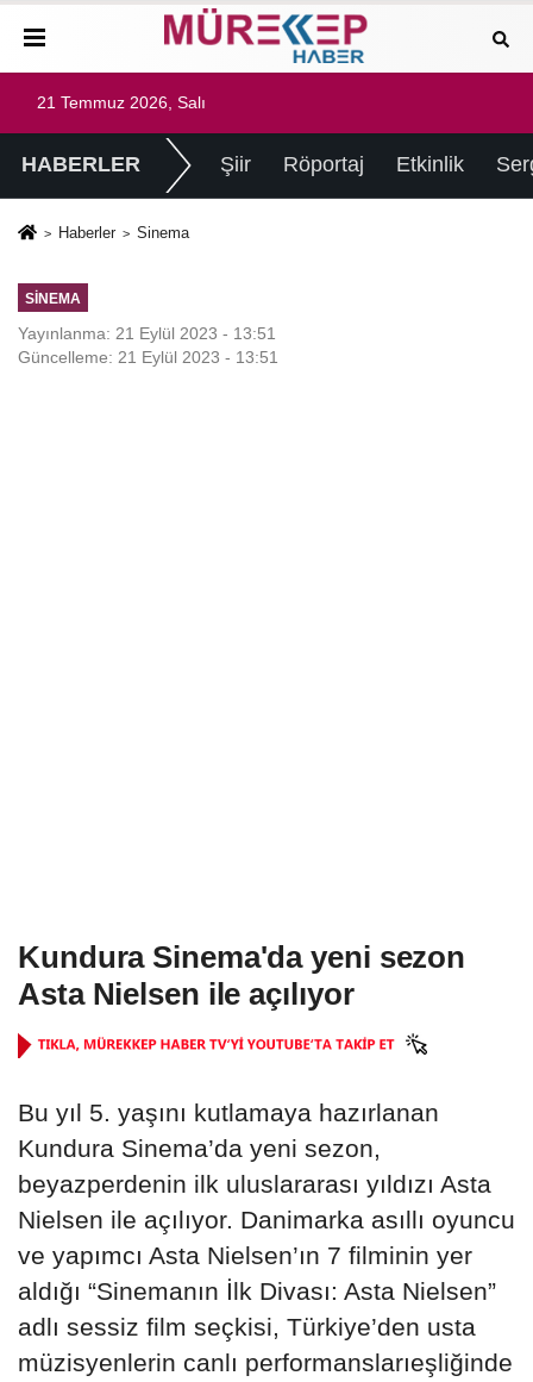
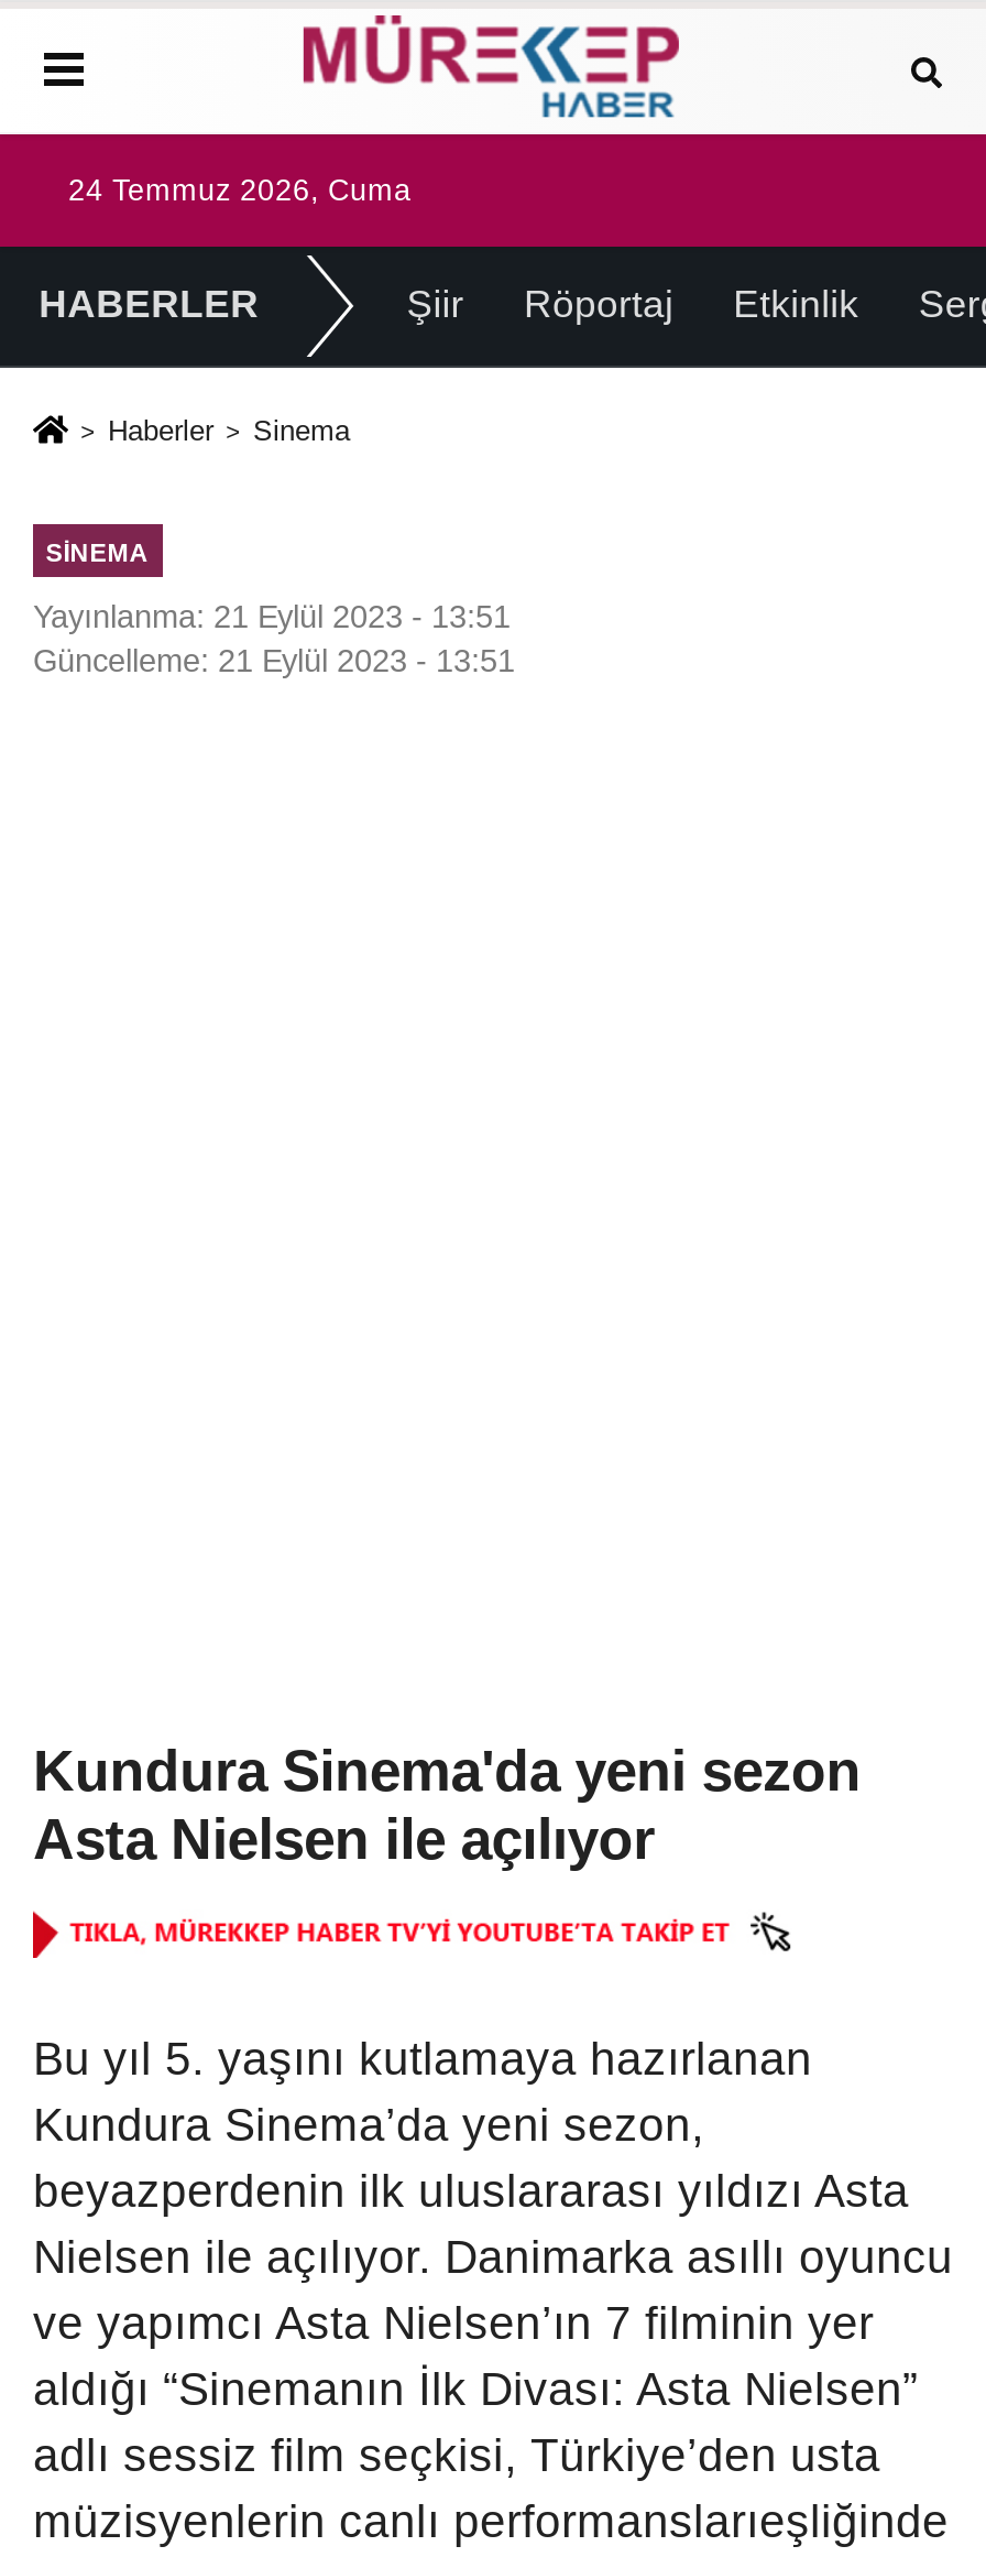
[37,94,206,112] 21 Temmuz 2026, Salı -> [68,174,412,207] 24 Temmuz 2026, Cuma

